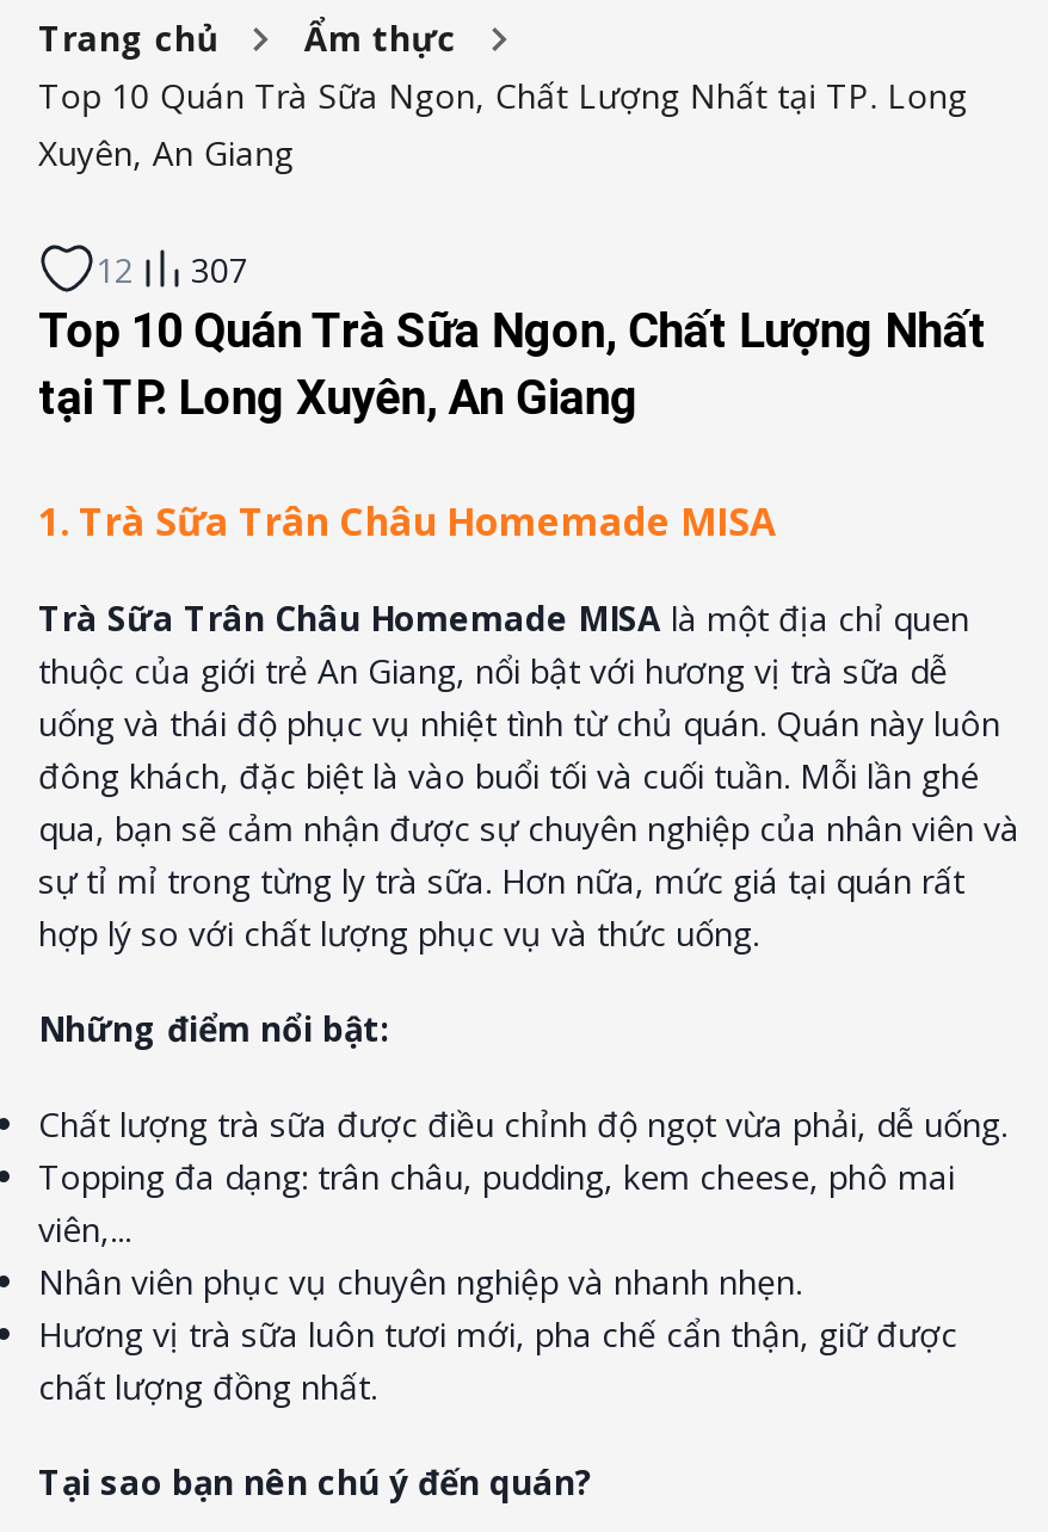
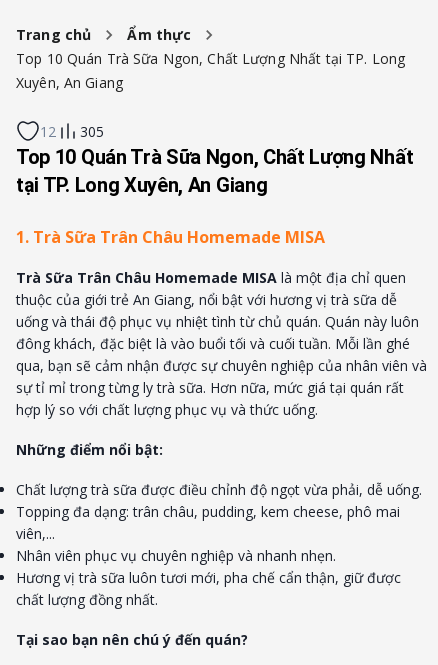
[95,246,248,291] 12 307 -> [40,121,104,140] 12 305

